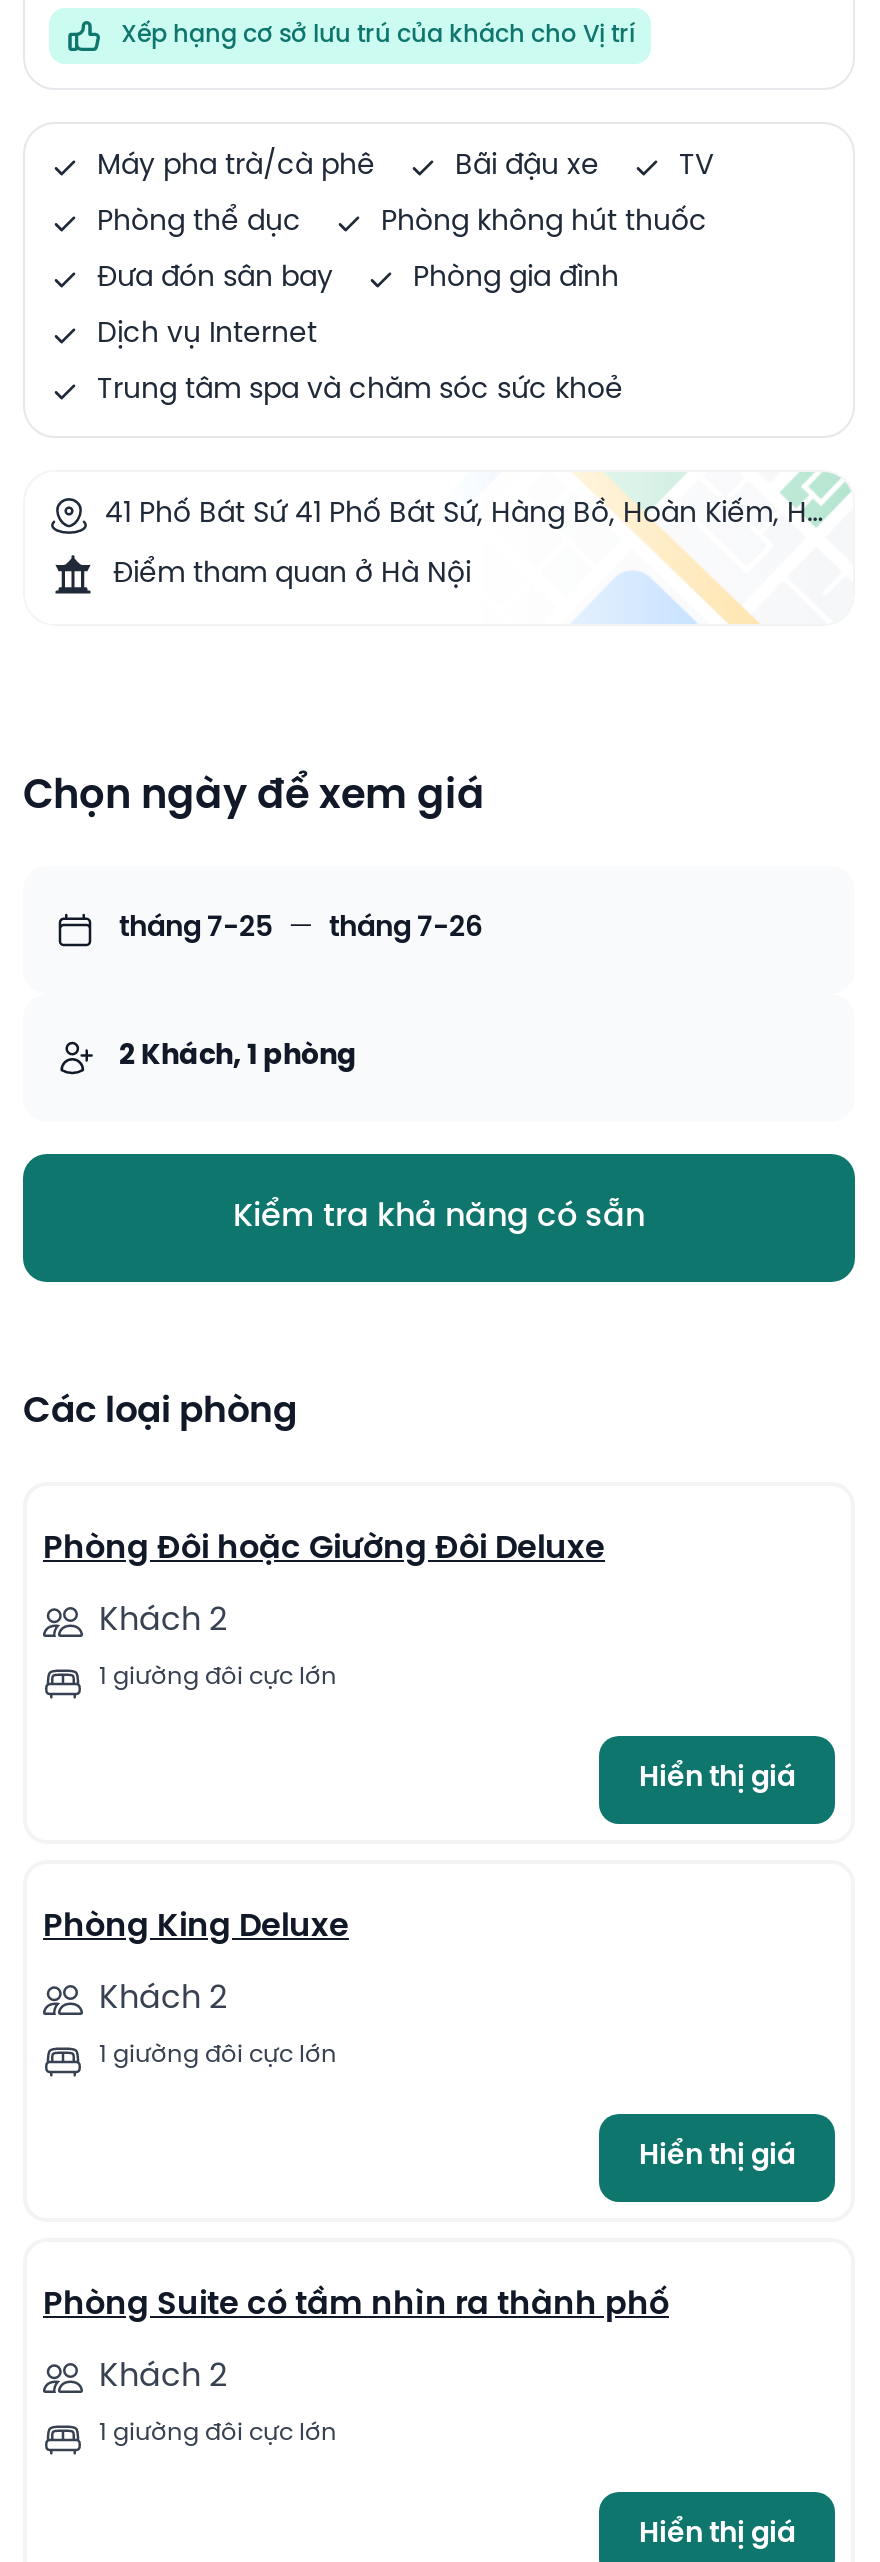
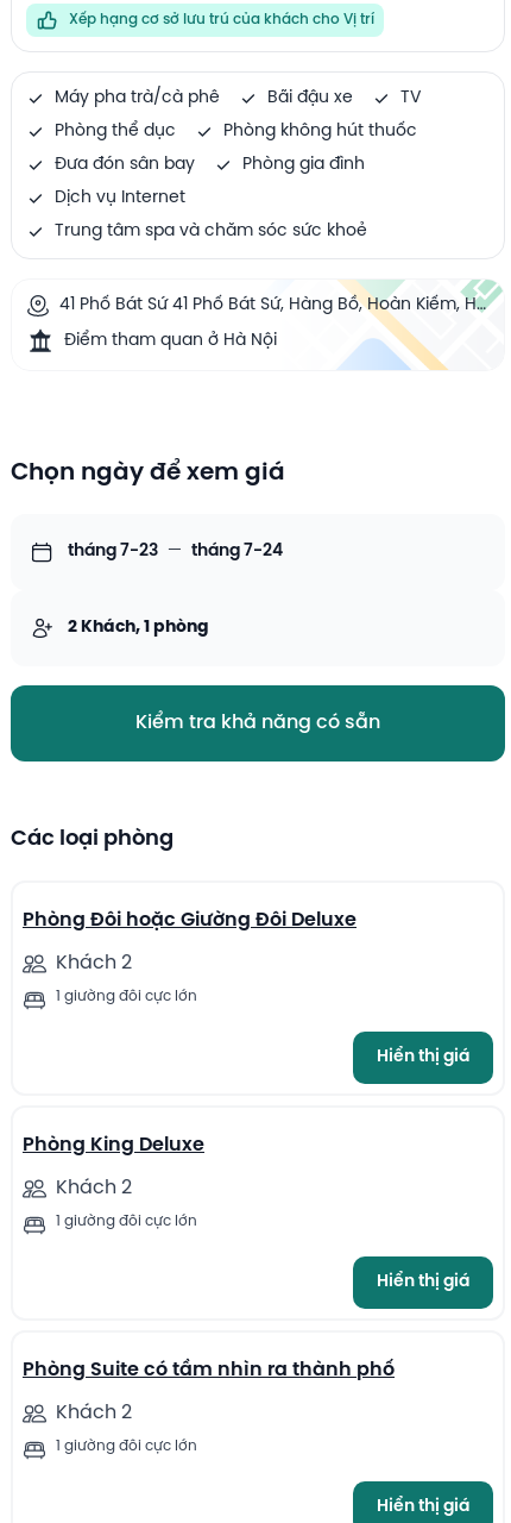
[119,913,483,943] tháng 7-25 — tháng 7-26 -> [68,542,283,560] tháng 7-23 — tháng 7-24

